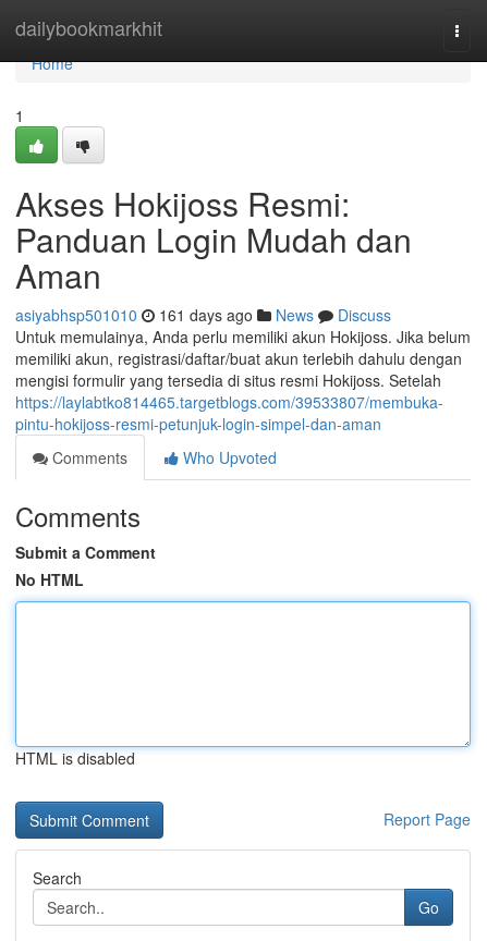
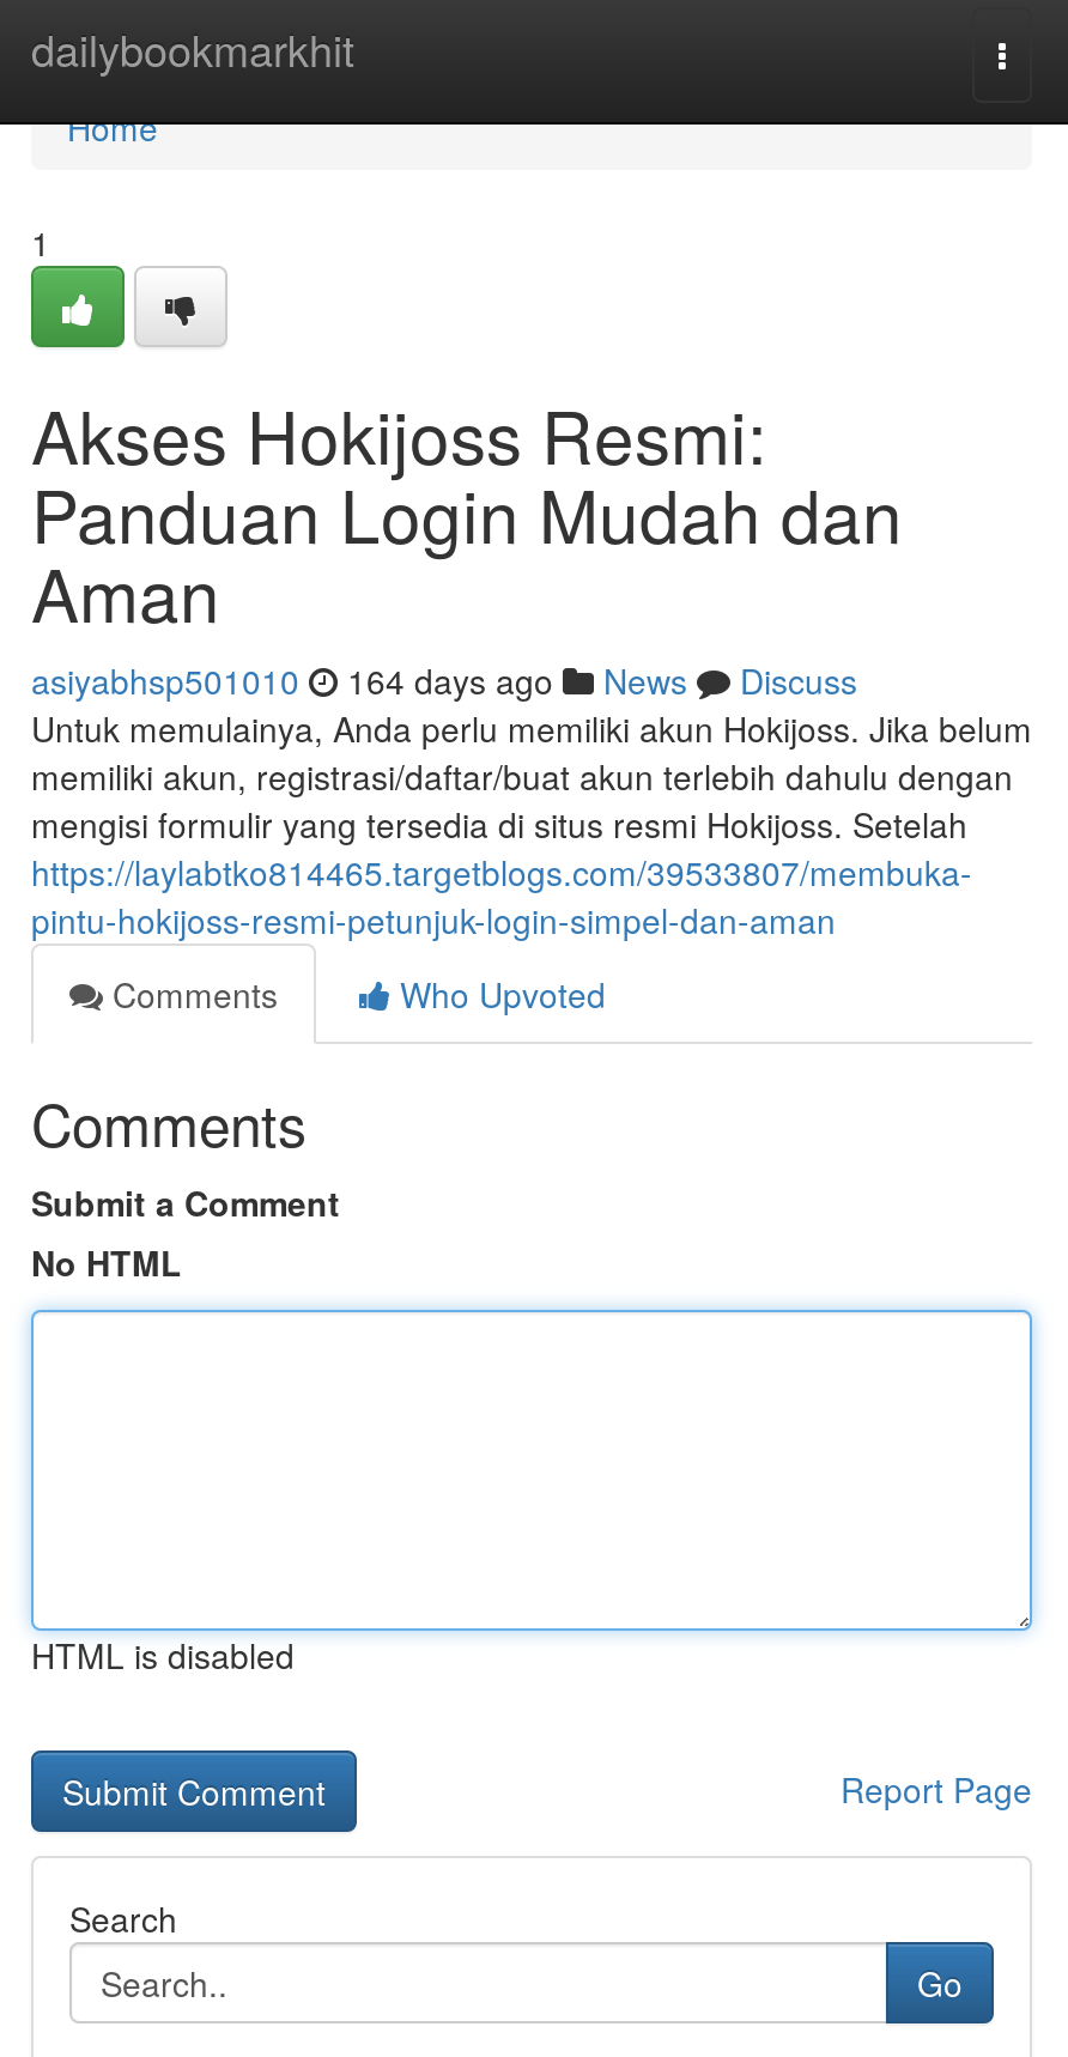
[15,304,391,326] asiyabhsp501010 161 days ago News Discuss -> [31,656,857,704] asiyabhsp501010 164 days ago News Discuss

